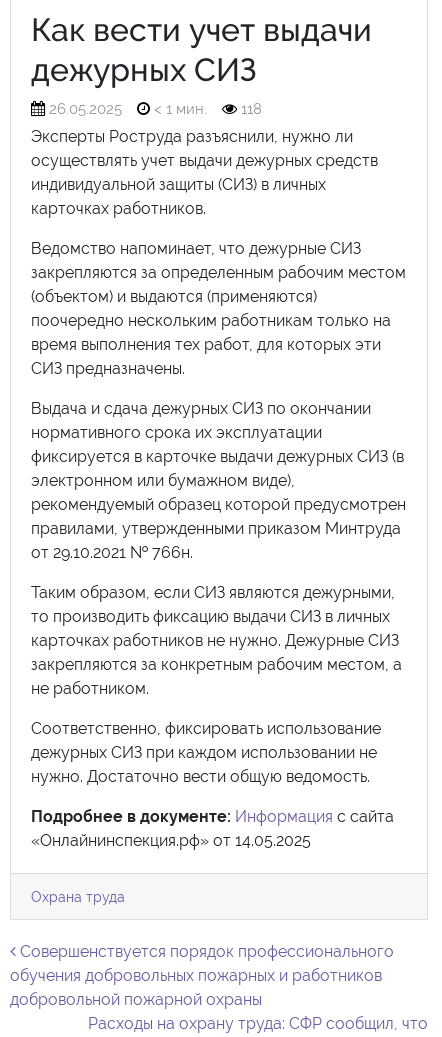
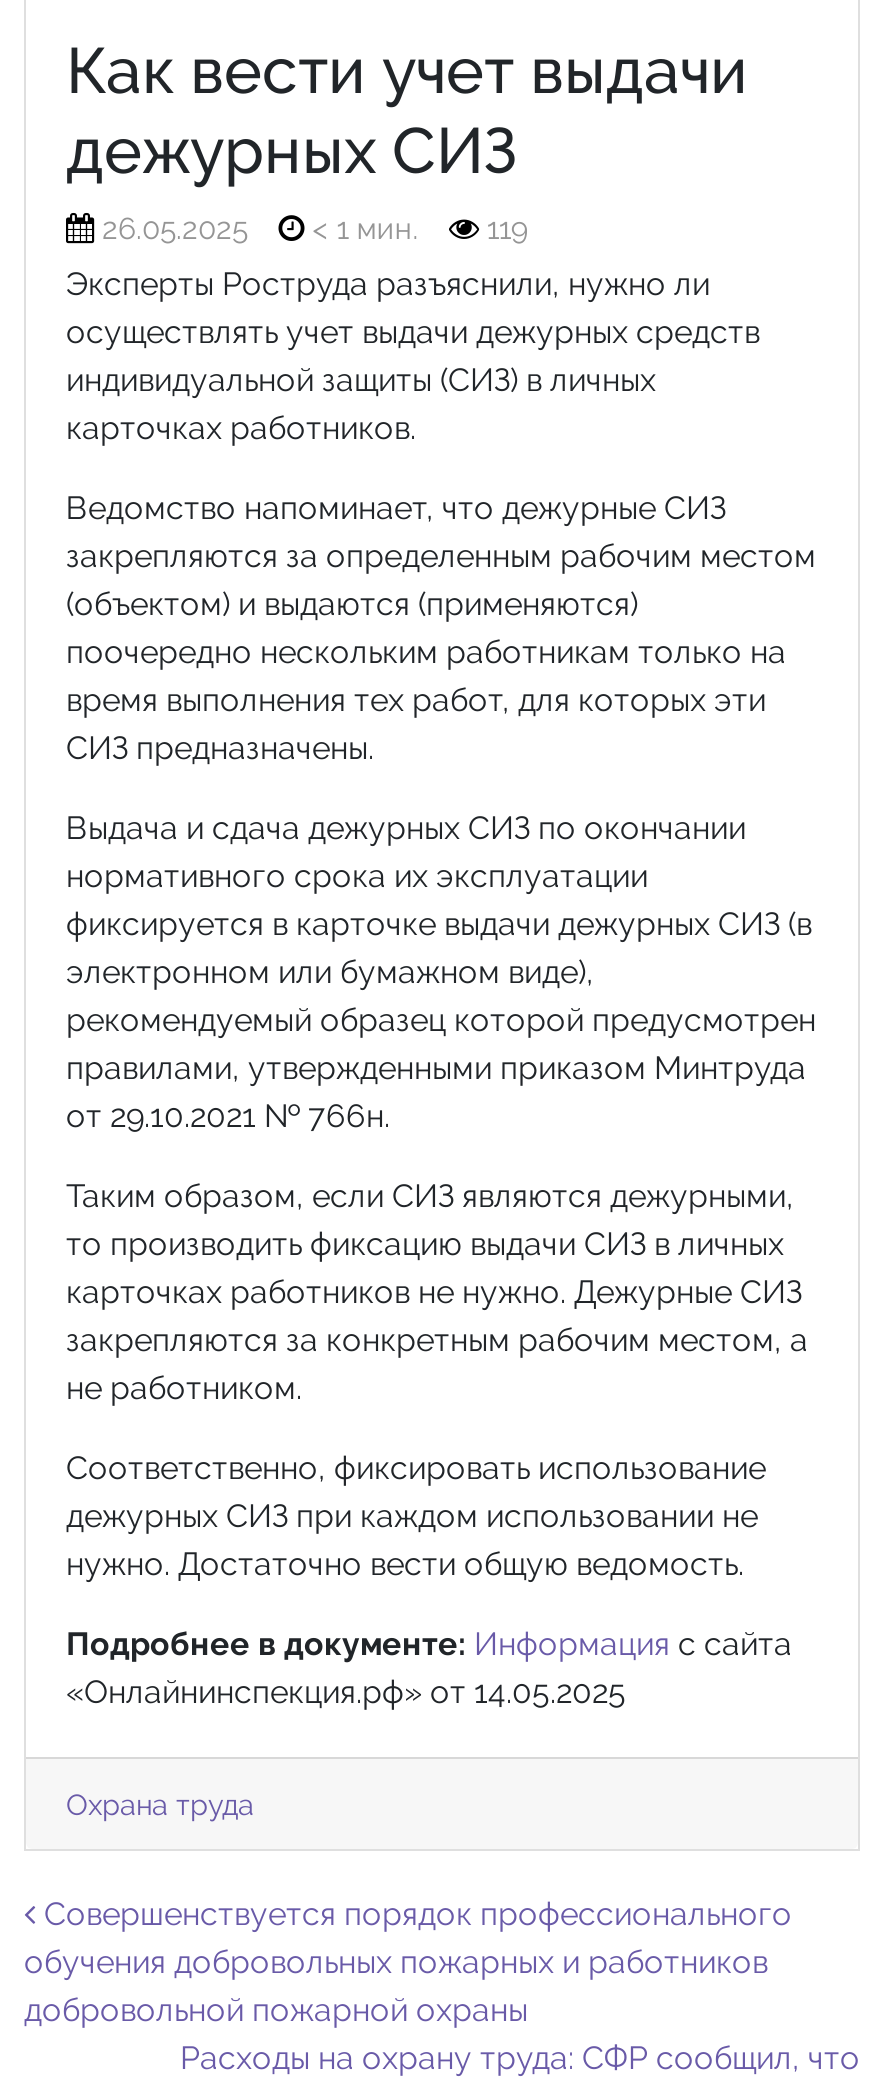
[45,100,262,118] 26.05.2025 < 1 мин. 118 -> [94,211,529,247] 26.05.2025 < 1 мин. 119

